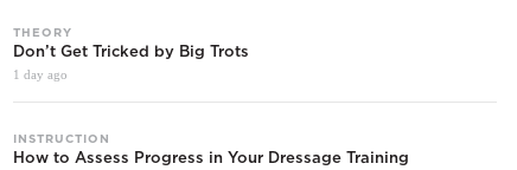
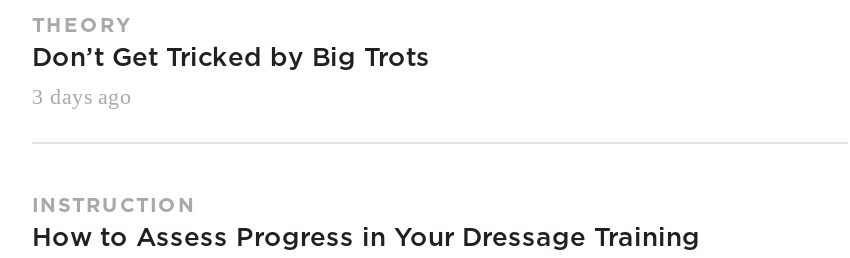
[13,68,68,82] 1 day ago -> [32,84,132,108] 3 days ago

